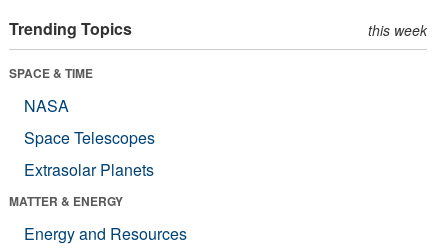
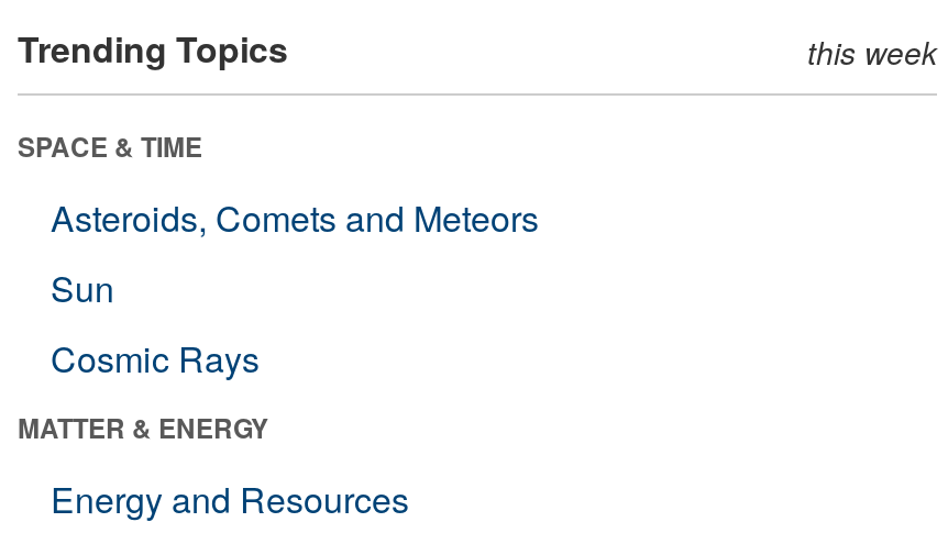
[24,94,155,181] NASA | Space Telescopes | Extrasolar Planets -> [51,192,539,383] Asteroids, Comets and Meteors | Sun | Cosmic Rays

